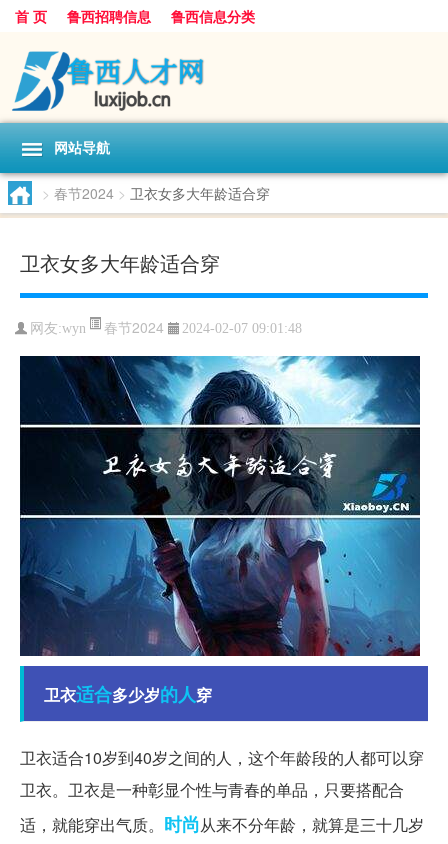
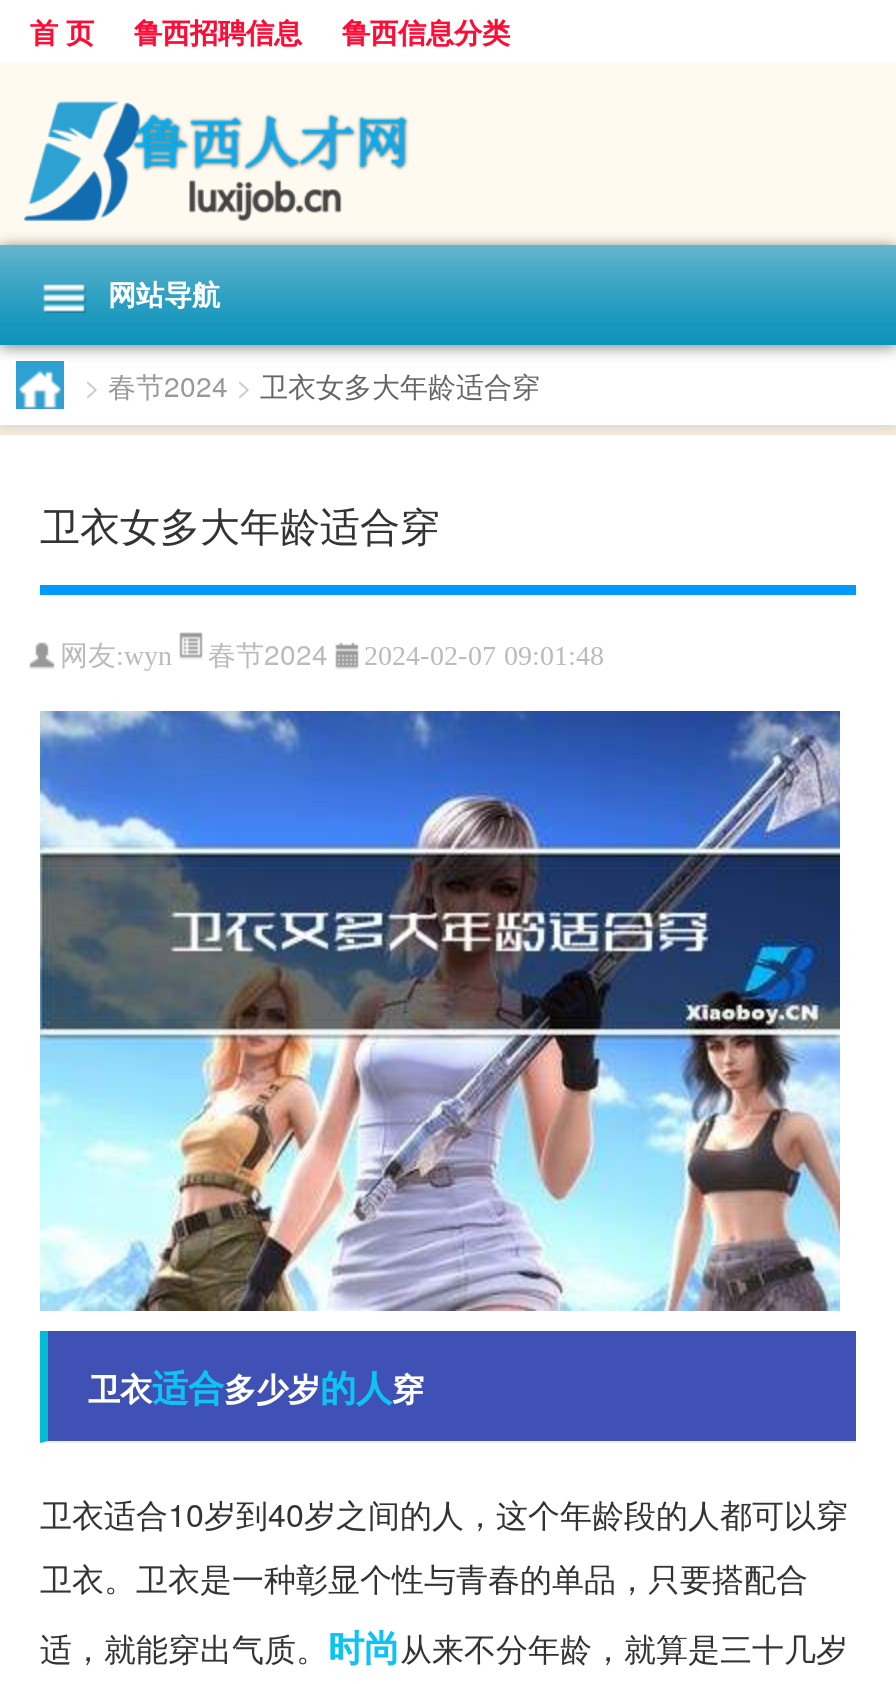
[19,355,421,657] [image] -> [38,709,842,1313] [image]

